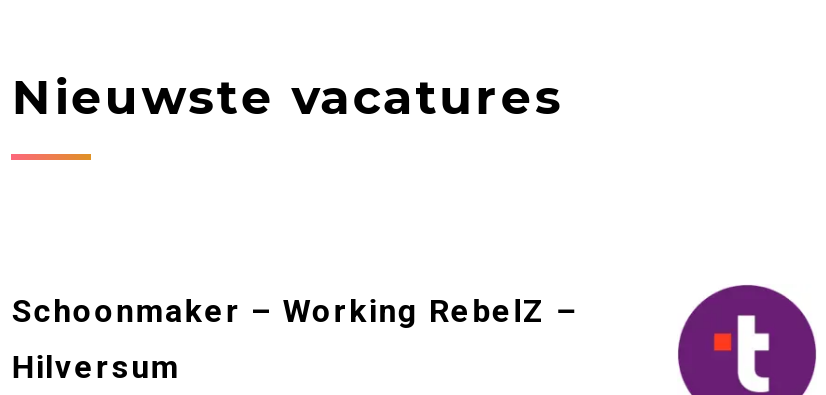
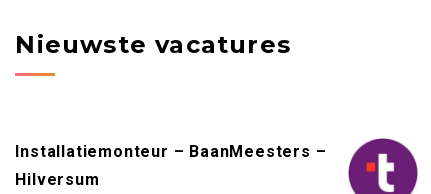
[12,291,578,329] Schoonmaker – Working RebelZ – -> [15,142,326,161] Installatiemonteur – BaanMeesters –

